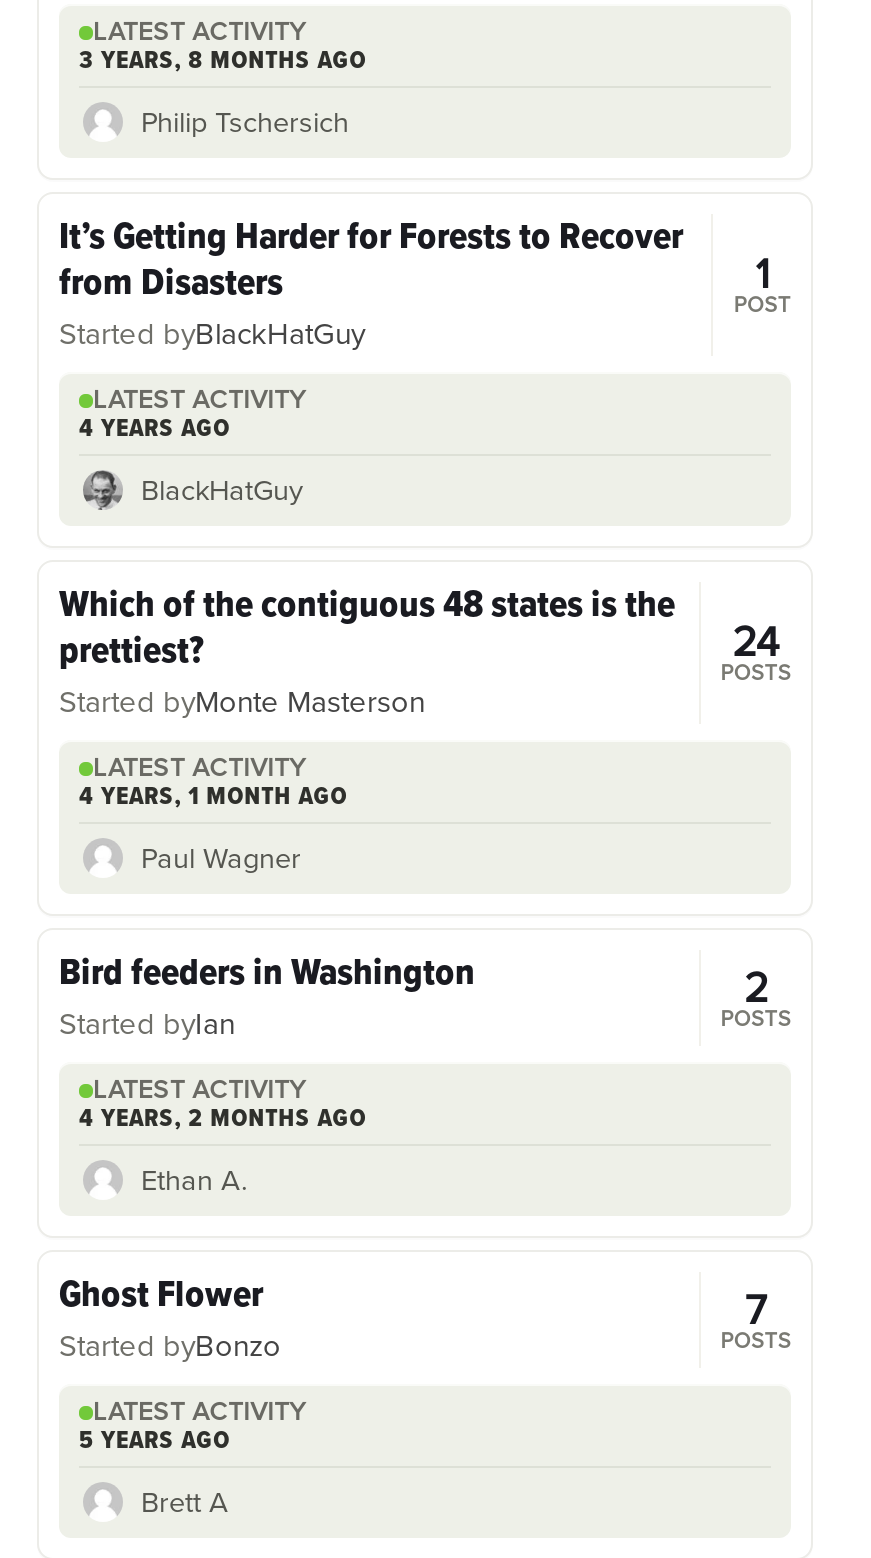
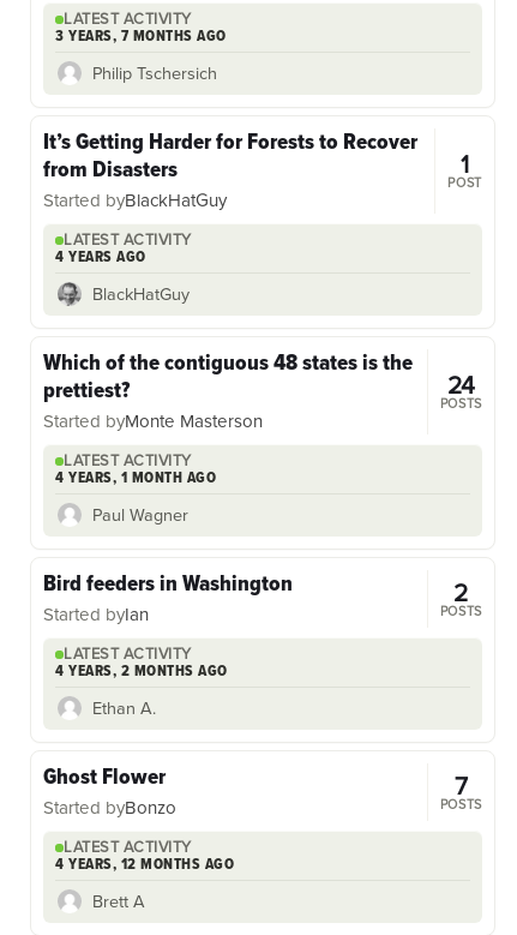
[79,44,367,76] 3 YEARS, 8 MONTHS AGO -> [55,26,226,46] 3 YEARS, 7 MONTHS AGO
[79,1424,230,1456] 5 YEARS AGO -> [55,855,234,874] 4 YEARS, 12 MONTHS AGO

